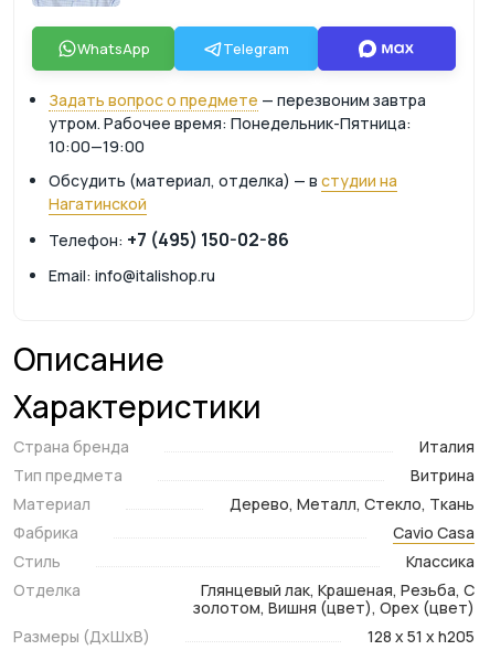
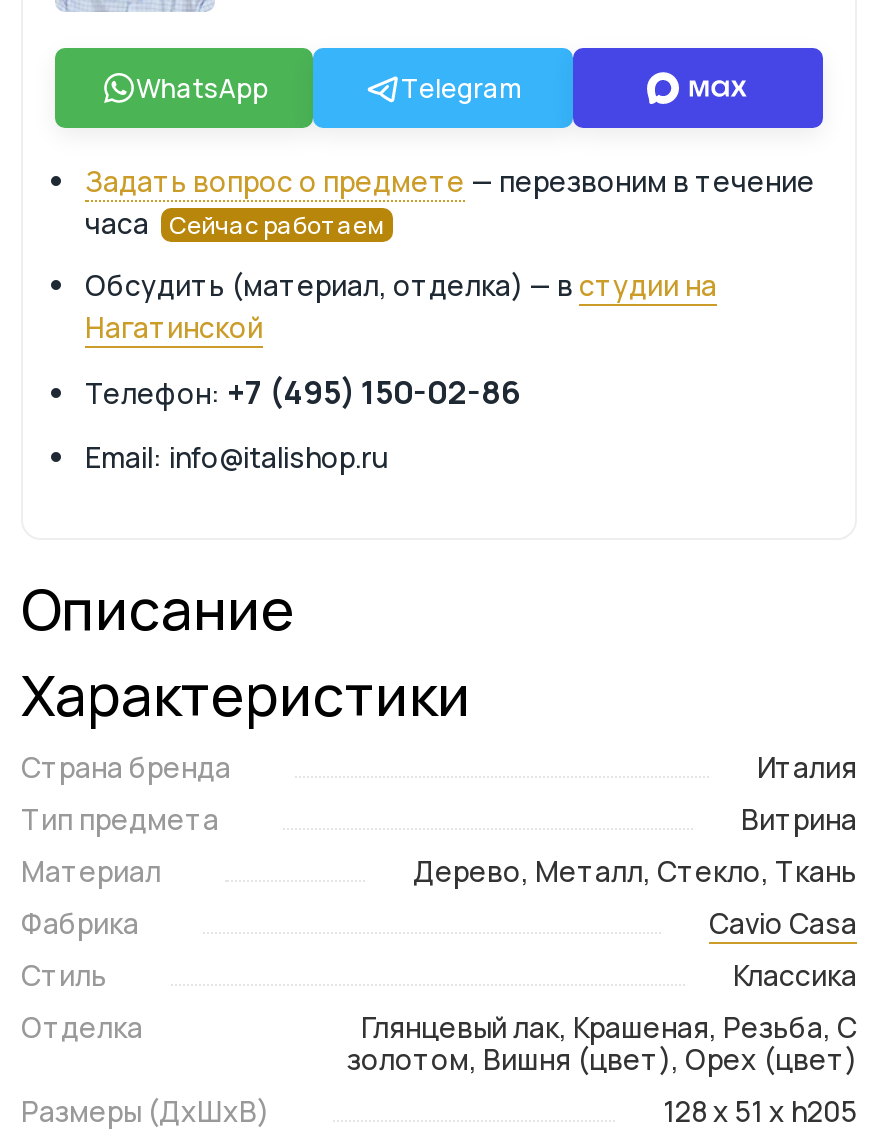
[49,89,426,157] Задать вопрос о предмете — перезвоним завтра | утром. Рабочее время: Понедельник-Пятница: | 10:00—19:00 -> [85,162,815,242] Задать вопрос о предмете — перезвоним в течение | часа Сейчас работаем

